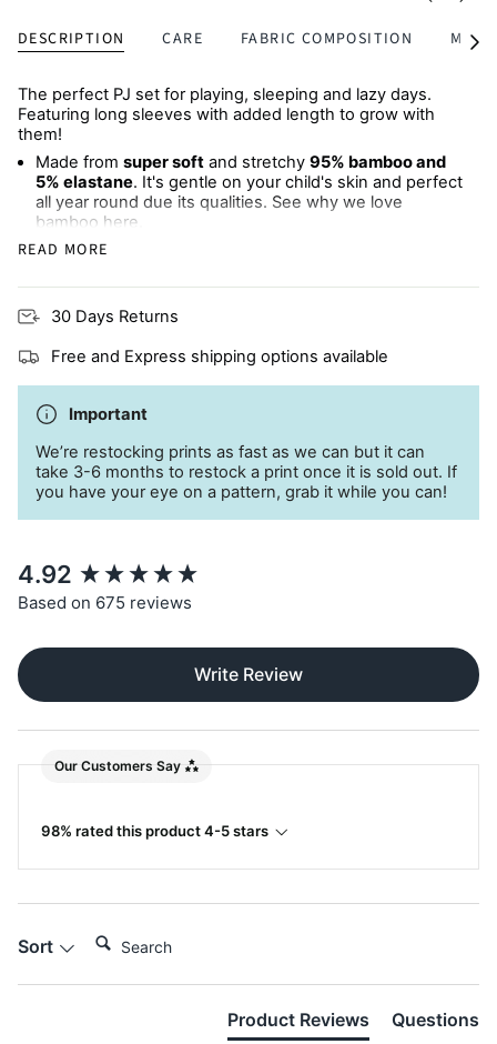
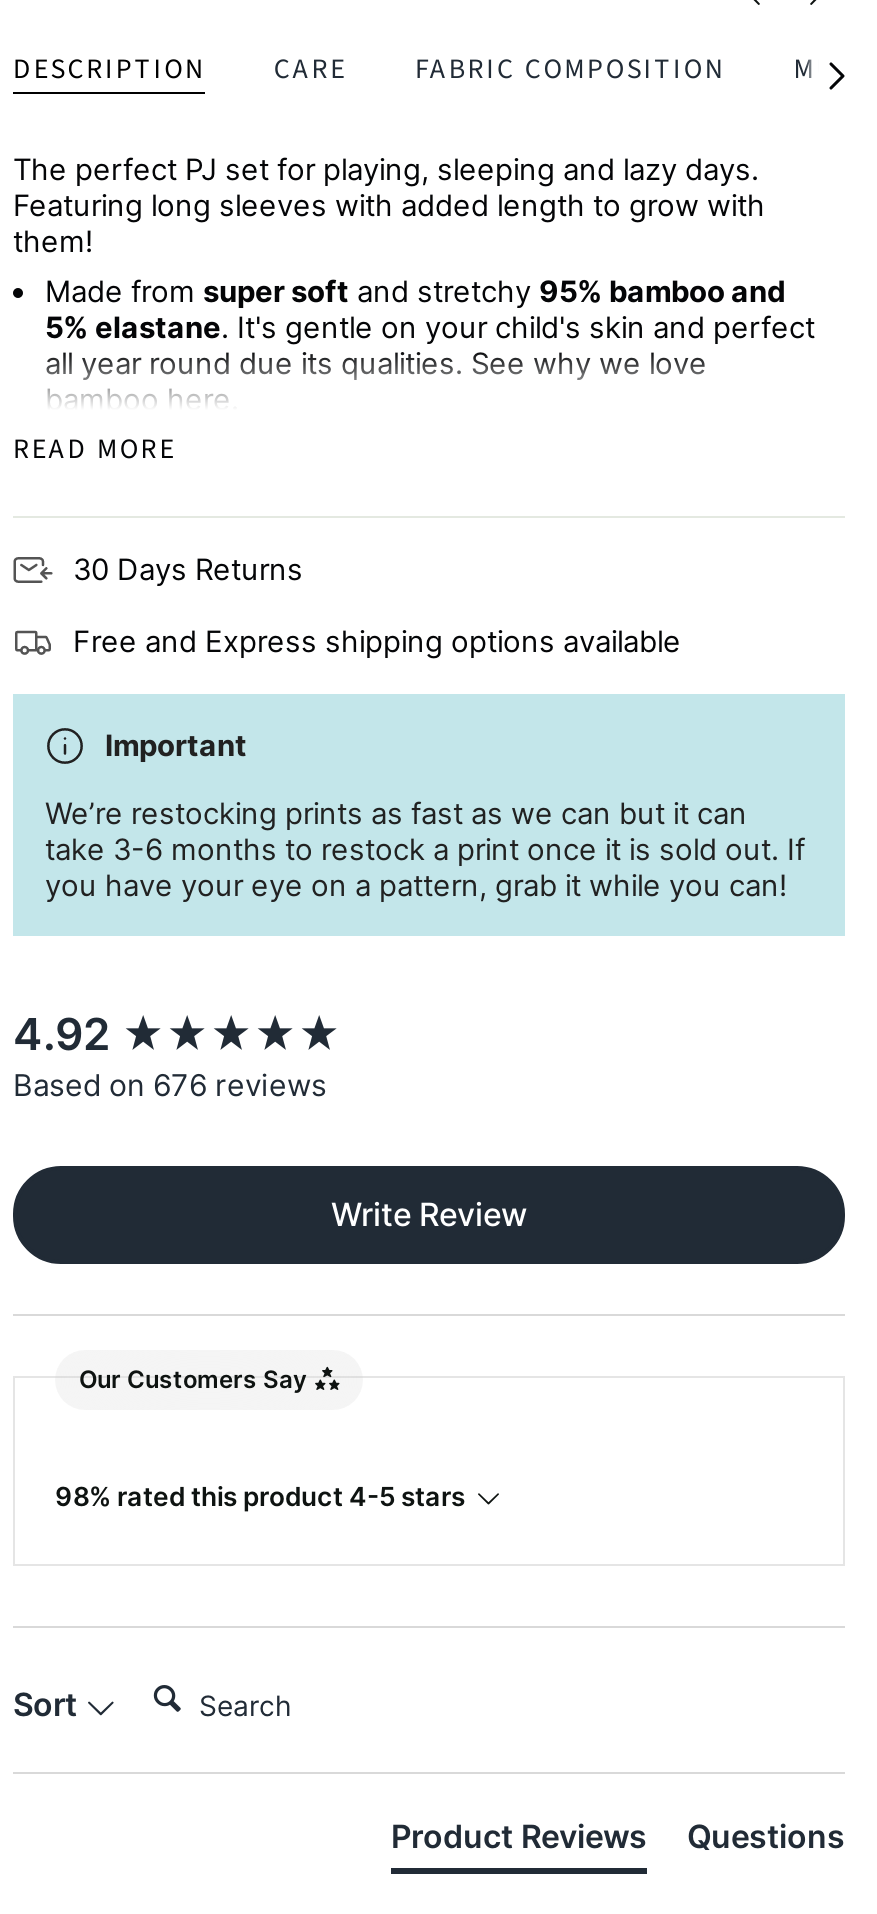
[18,592,192,613] Based on 675 reviews -> [13,1066,327,1104] Based on 676 reviews

